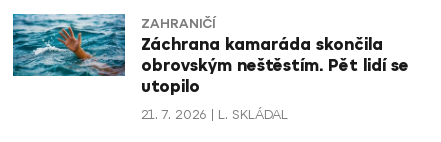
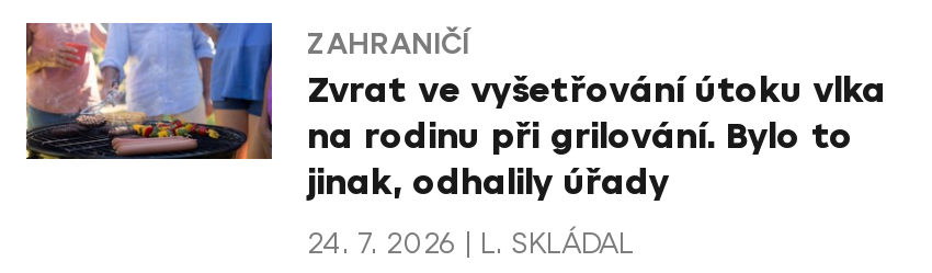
[12,13,409,96] [image] | Záchrana kamaráda skončila | obrovským neštěstím. Pět lidí se | utopilo -> [24,21,886,203] [image] | Zvrat ve vyšetřování útoku vlka | na rodinu při grilování. Bylo to | jinak, odhalily úřady
[141,107,288,122] 21. 7. 2026 L. SKLÁDAL -> [307,227,634,260] 24. 7. 2026 L. SKLÁDAL

